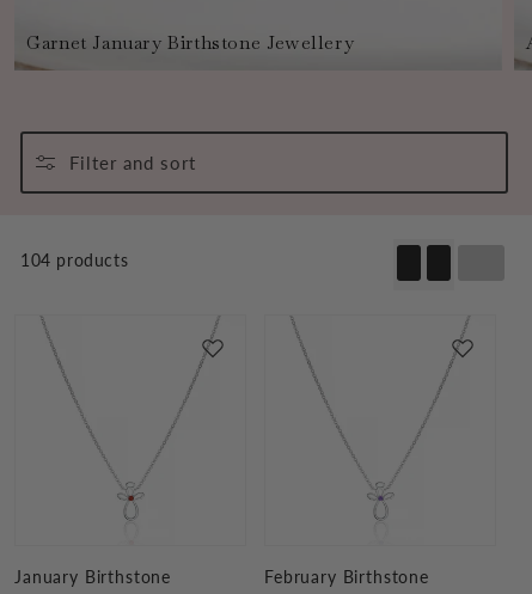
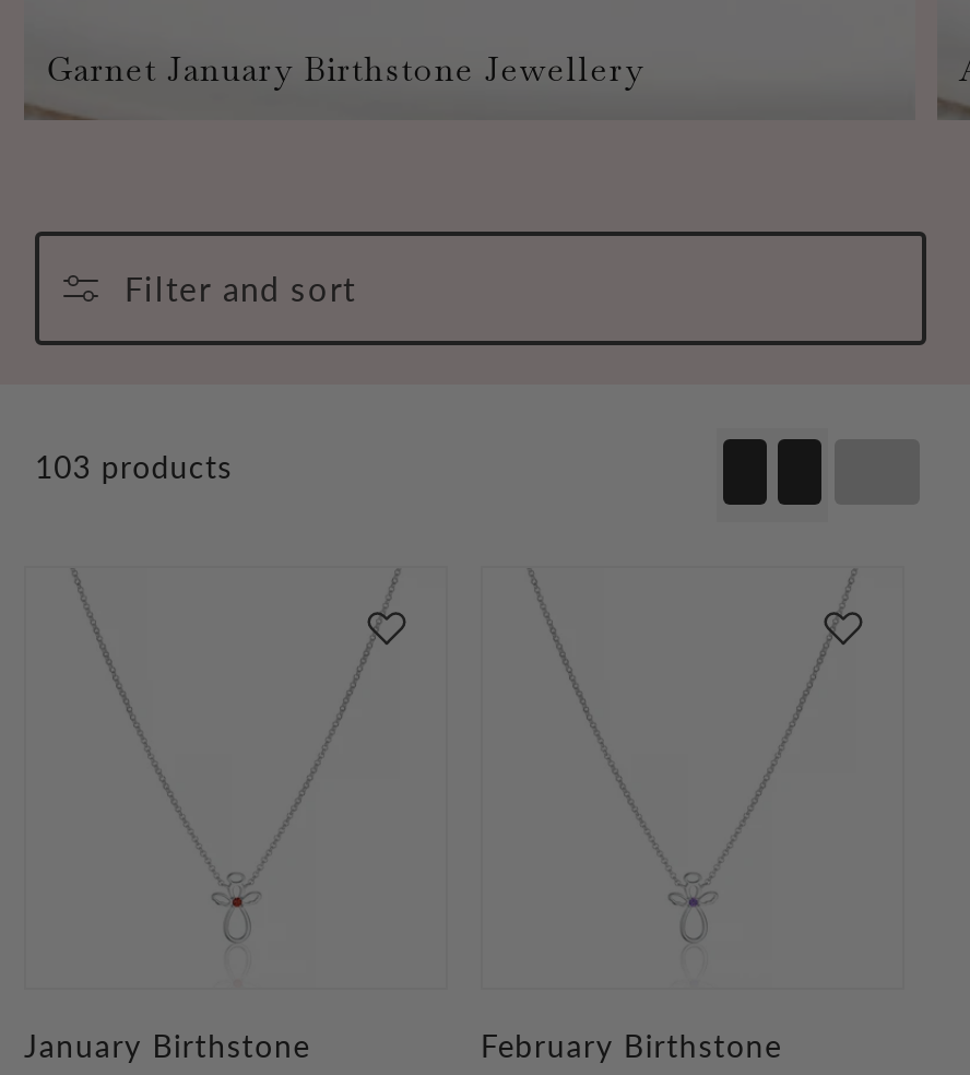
[20,250,128,271] 104 products -> [35,448,232,485] 103 products

